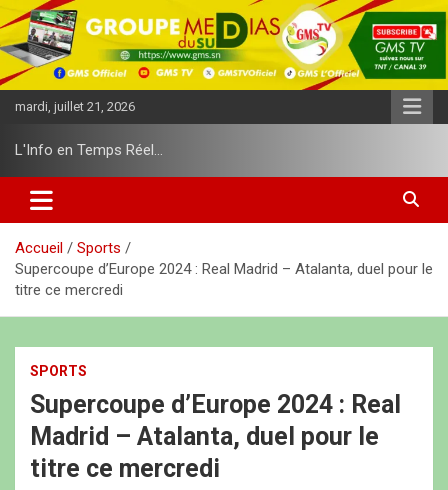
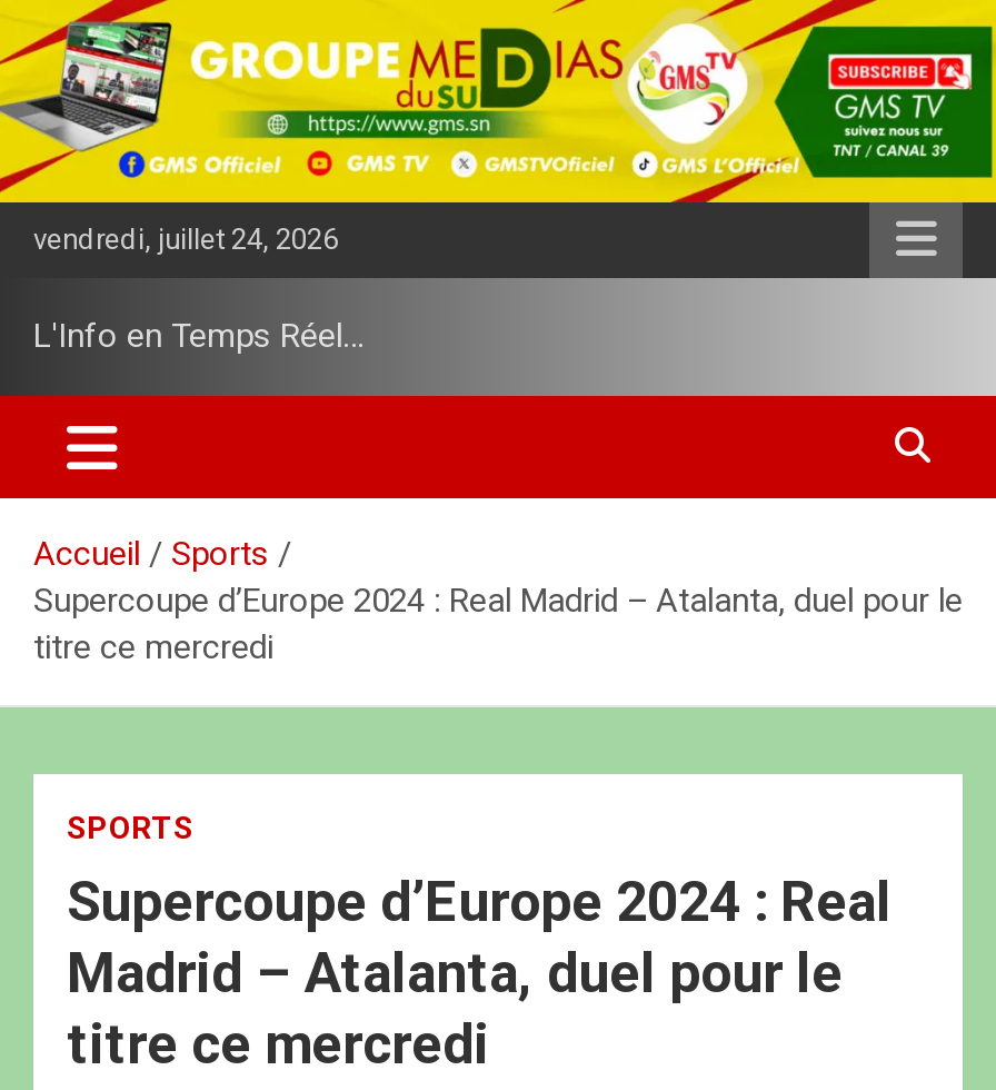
[15,99,135,114] mardi, juillet 21, 2026 -> [33,221,338,255] vendredi, juillet 24, 2026

